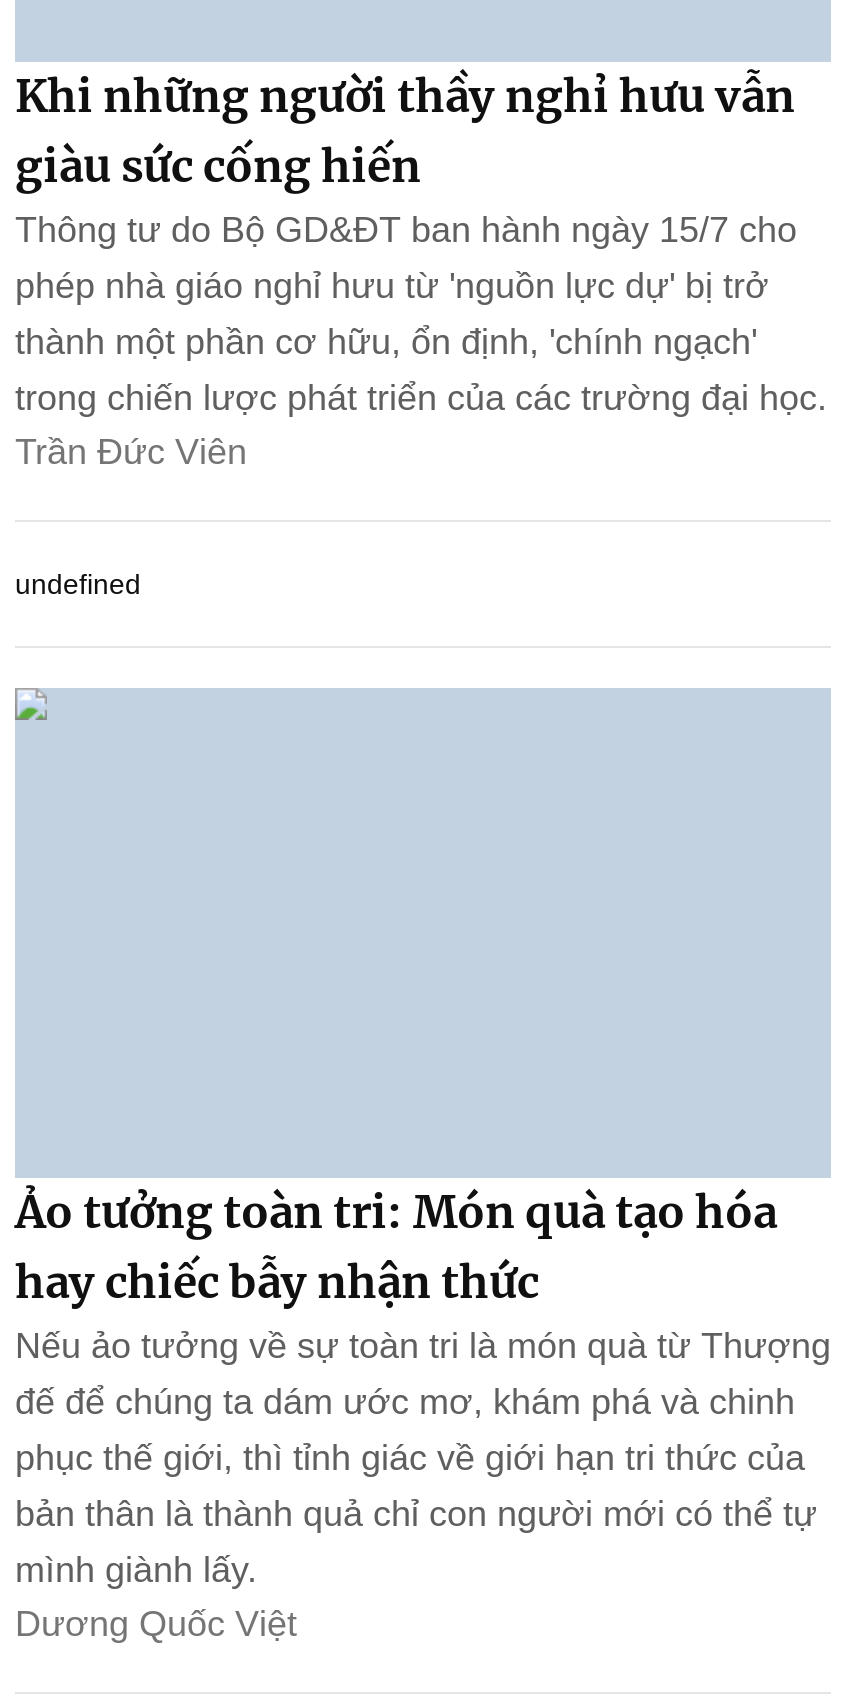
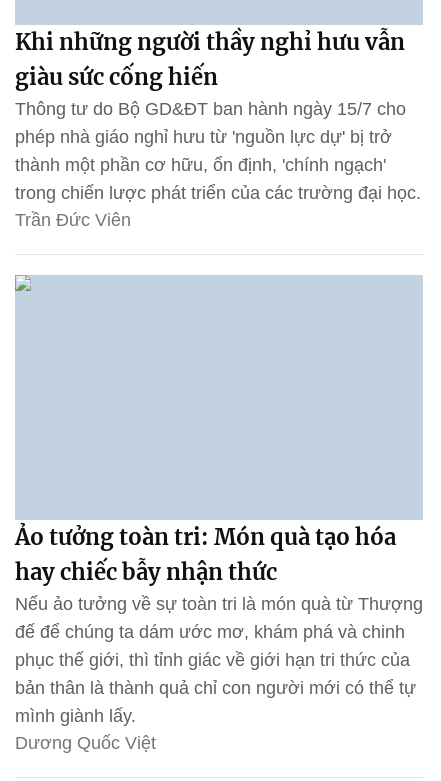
[15,568,141,600] undefined -> none

